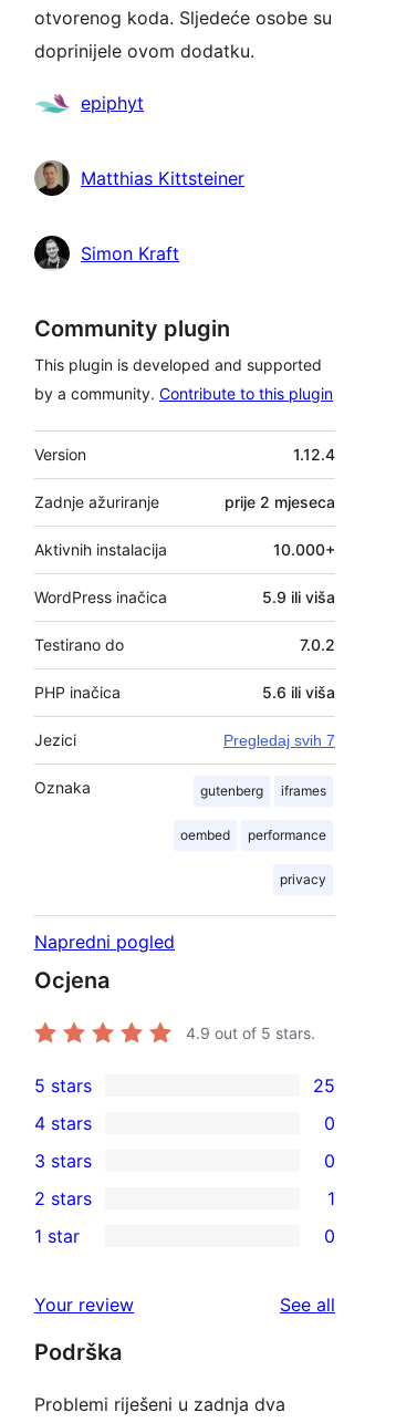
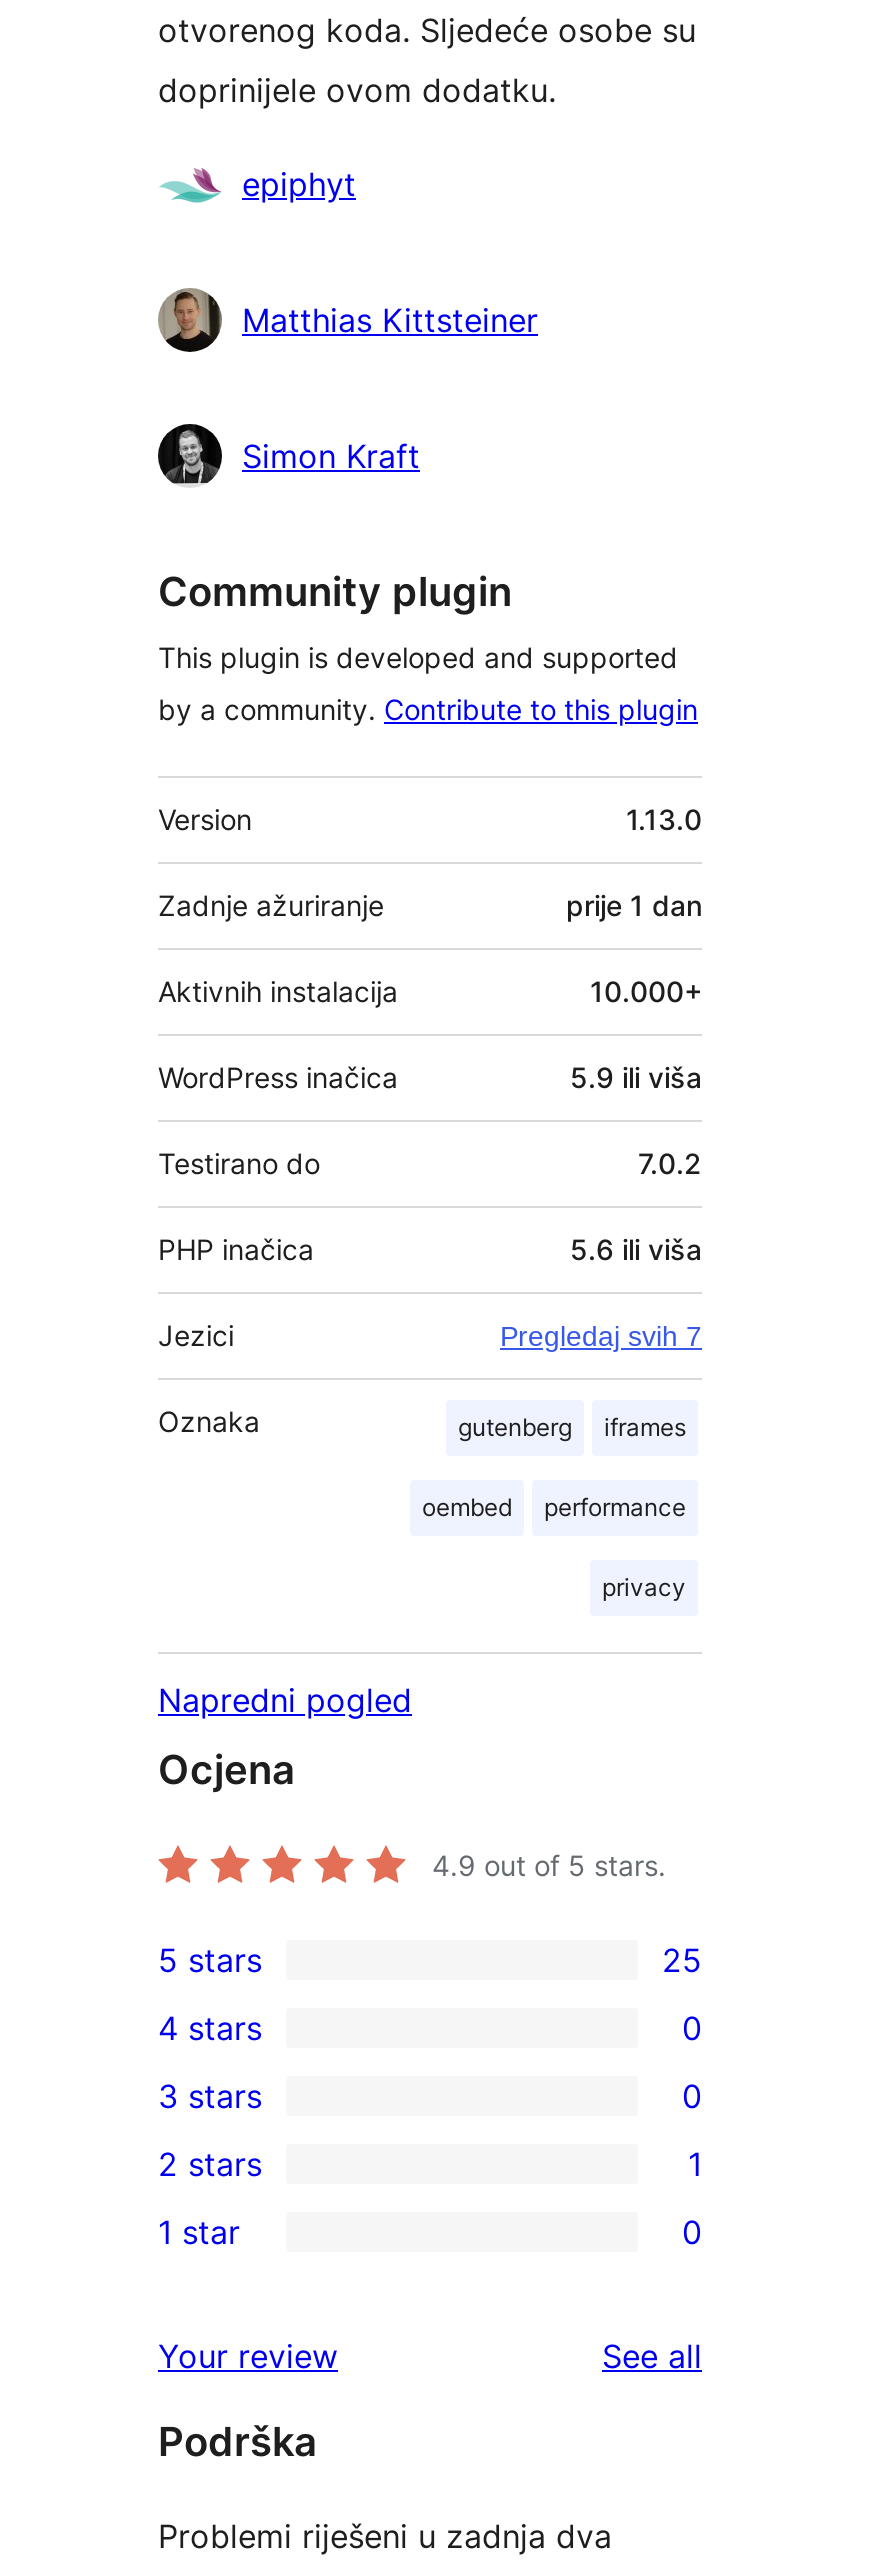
[293,445,335,464] 1.12.4 -> [626,802,702,836] 1.13.0
[225,493,335,511] prije 2 mjeseca -> [566,888,702,922] prije 1 dan

